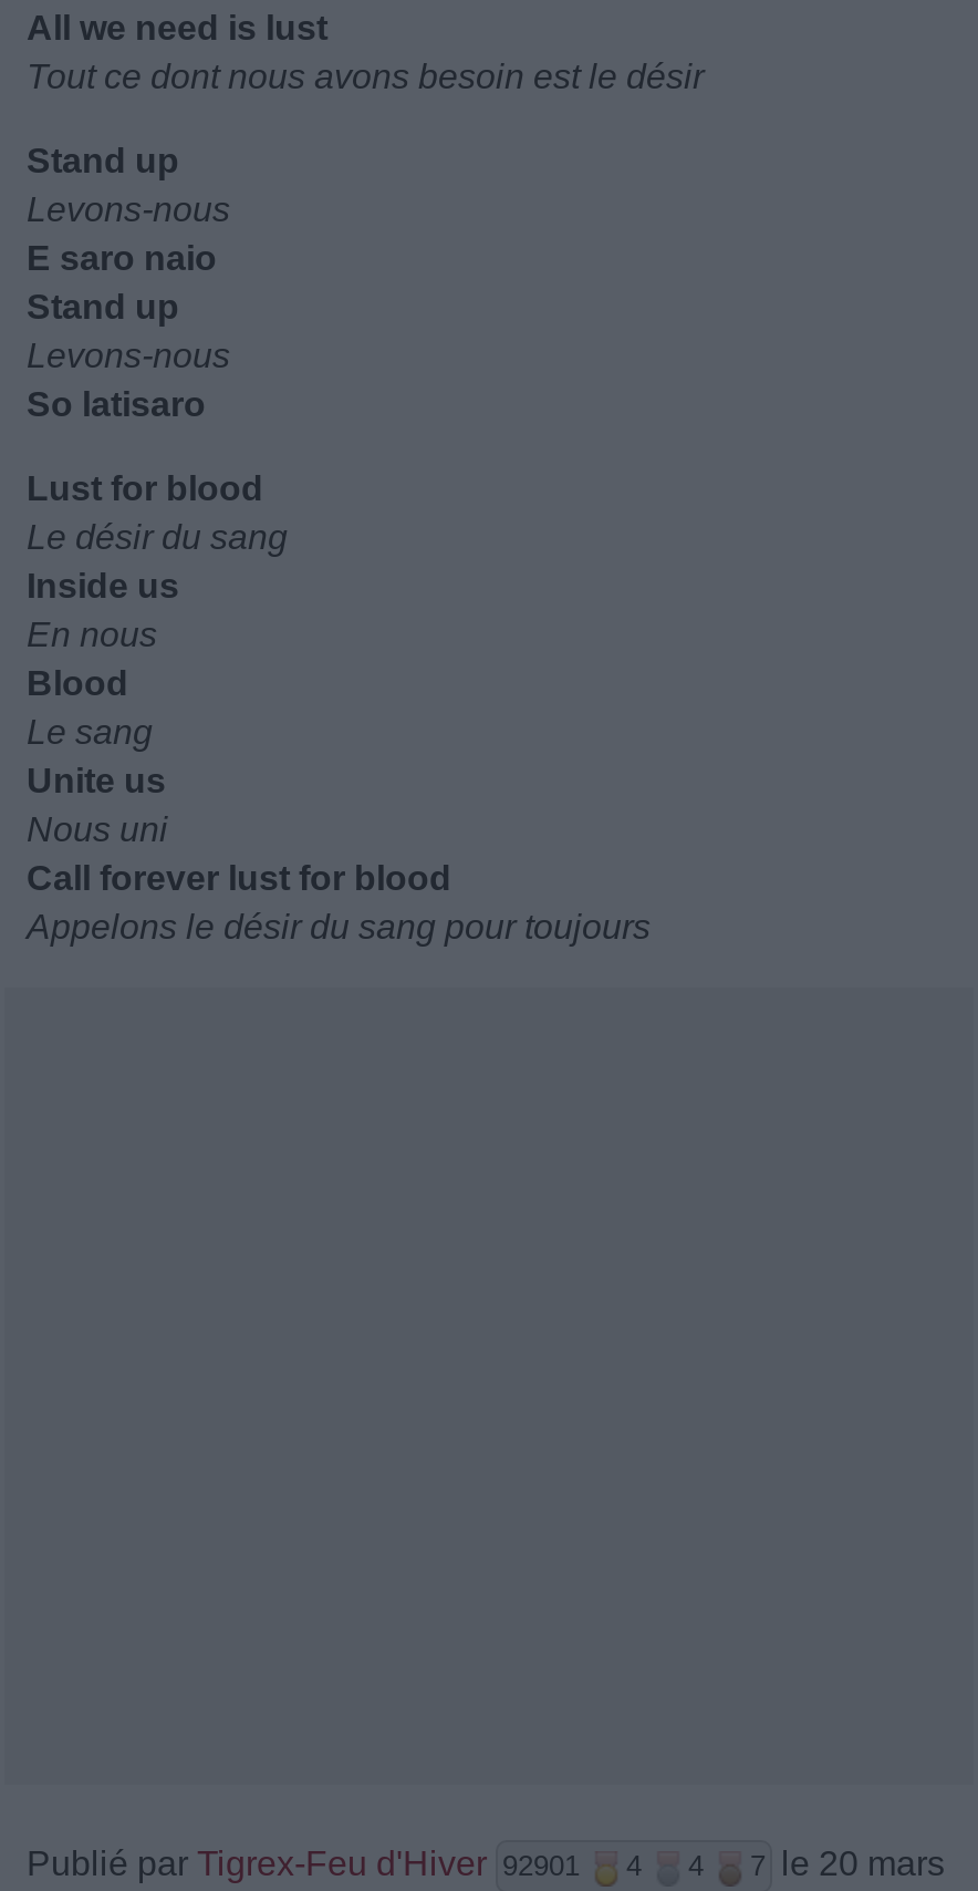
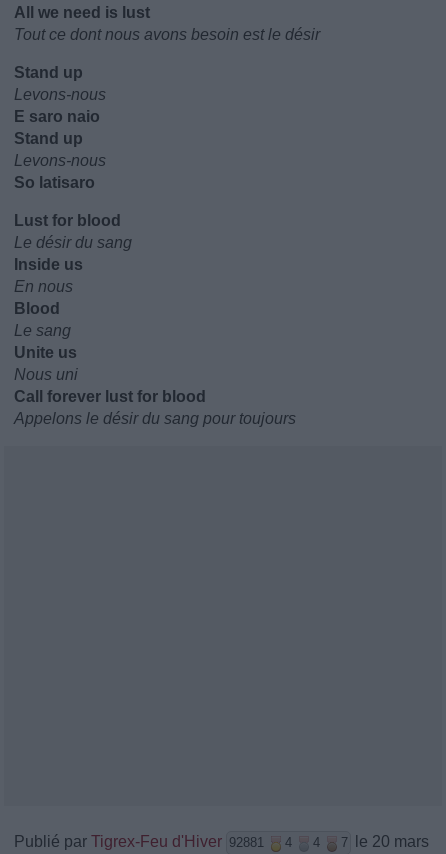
[27,1844,589,1882] Publié par Tigrex-Feu d'Hiver 92901 -> [14,833,268,850] Publié par Tigrex-Feu d'Hiver 92881

